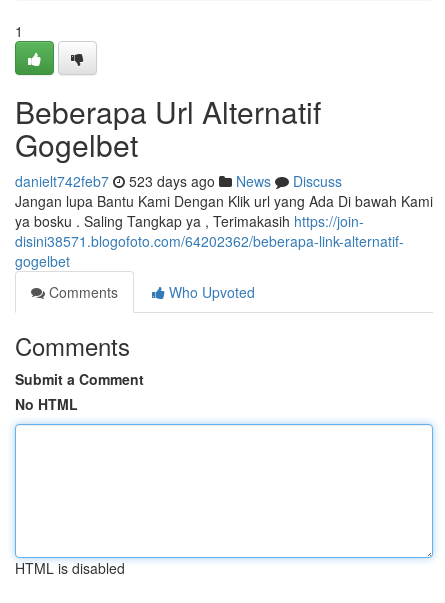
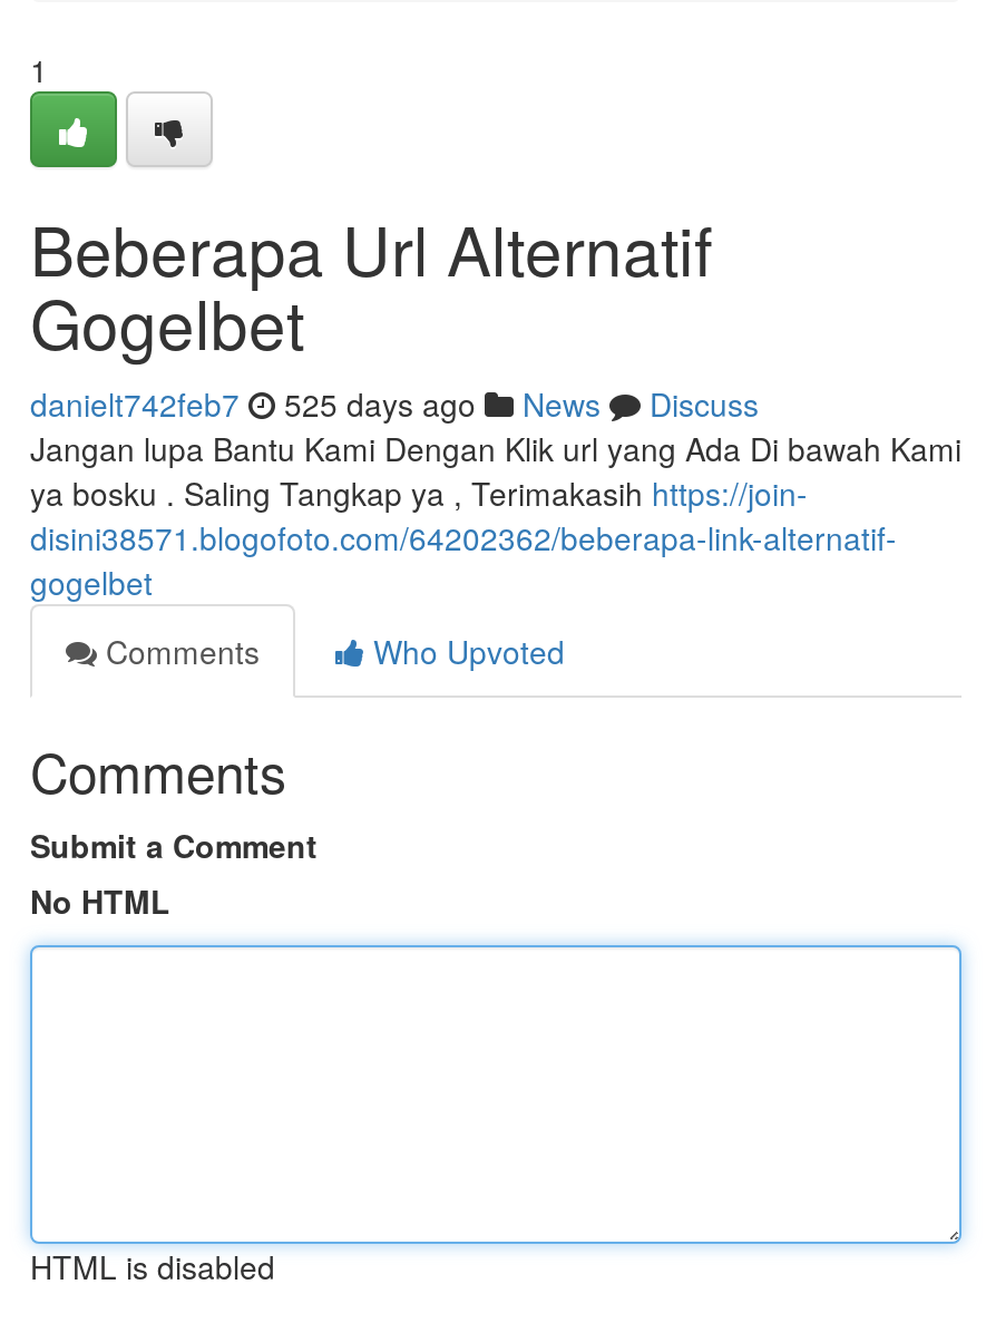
[15,171,342,191] danielt742feb7 523 days ago News Discuss -> [30,381,759,426] danielt742feb7 525 days ago News Discuss

